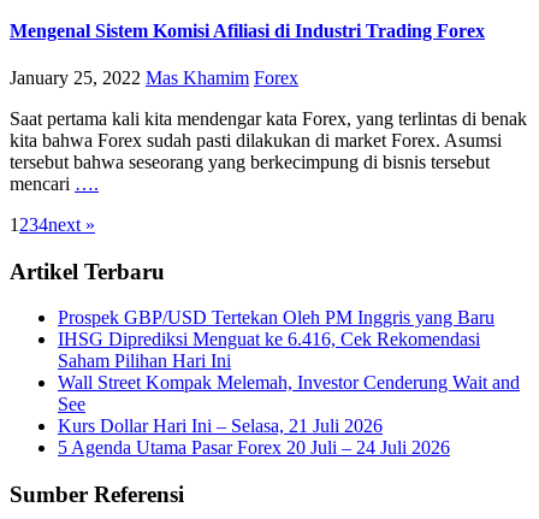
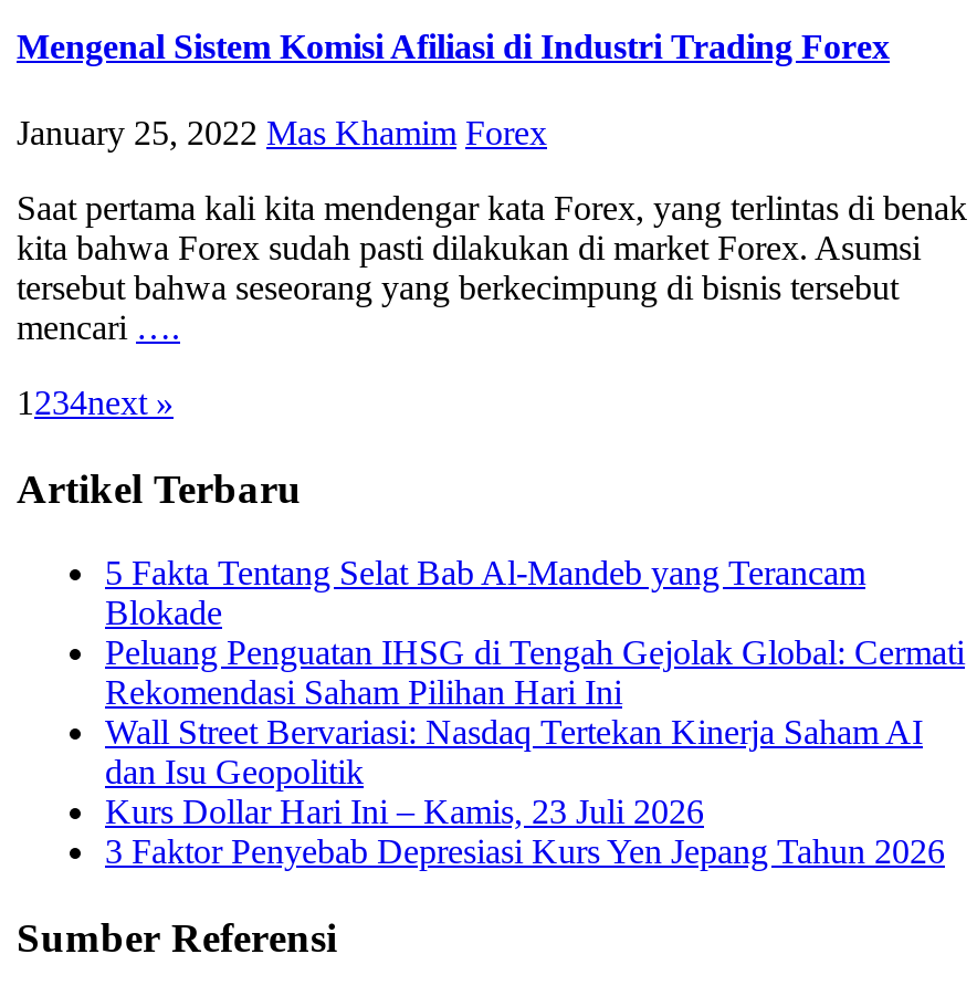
[58,308,520,458] Prospek GBP/USD Tertekan Oleh PM Inggris yang Baru | IHSG Diprediksi Menguat ke 6.416, Cek Rekomendasi | Saham Pilihan Hari Ini | Wall Street Kompak Melemah, Investor Cenderung Wait and | See | Kurs Dollar Hari Ini – Selasa, 21 Juli 2026 | 5 Agenda Utama Pasar Forex 20 Juli – 24 Juli 2026 -> [105,555,965,871] 5 Fakta Tentang Selat Bab Al-Mandeb yang Terancam | Blokade | Peluang Penguatan IHSG di Tengah Gejolak Global: Cermati | Rekomendasi Saham Pilihan Hari Ini | Wall Street Bervariasi: Nasdaq Tertekan Kinerja Saham AI | dan Isu Geopolitik | Kurs Dollar Hari Ini – Kamis, 23 Juli 2026 | 3 Faktor Penyebab Depresiasi Kurs Yen Jepang Tahun 2026

